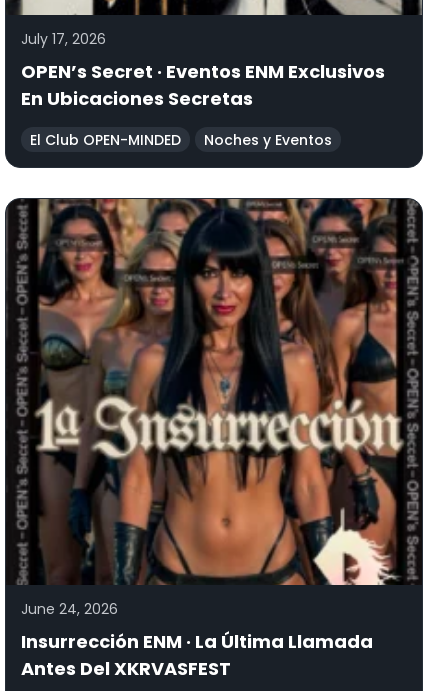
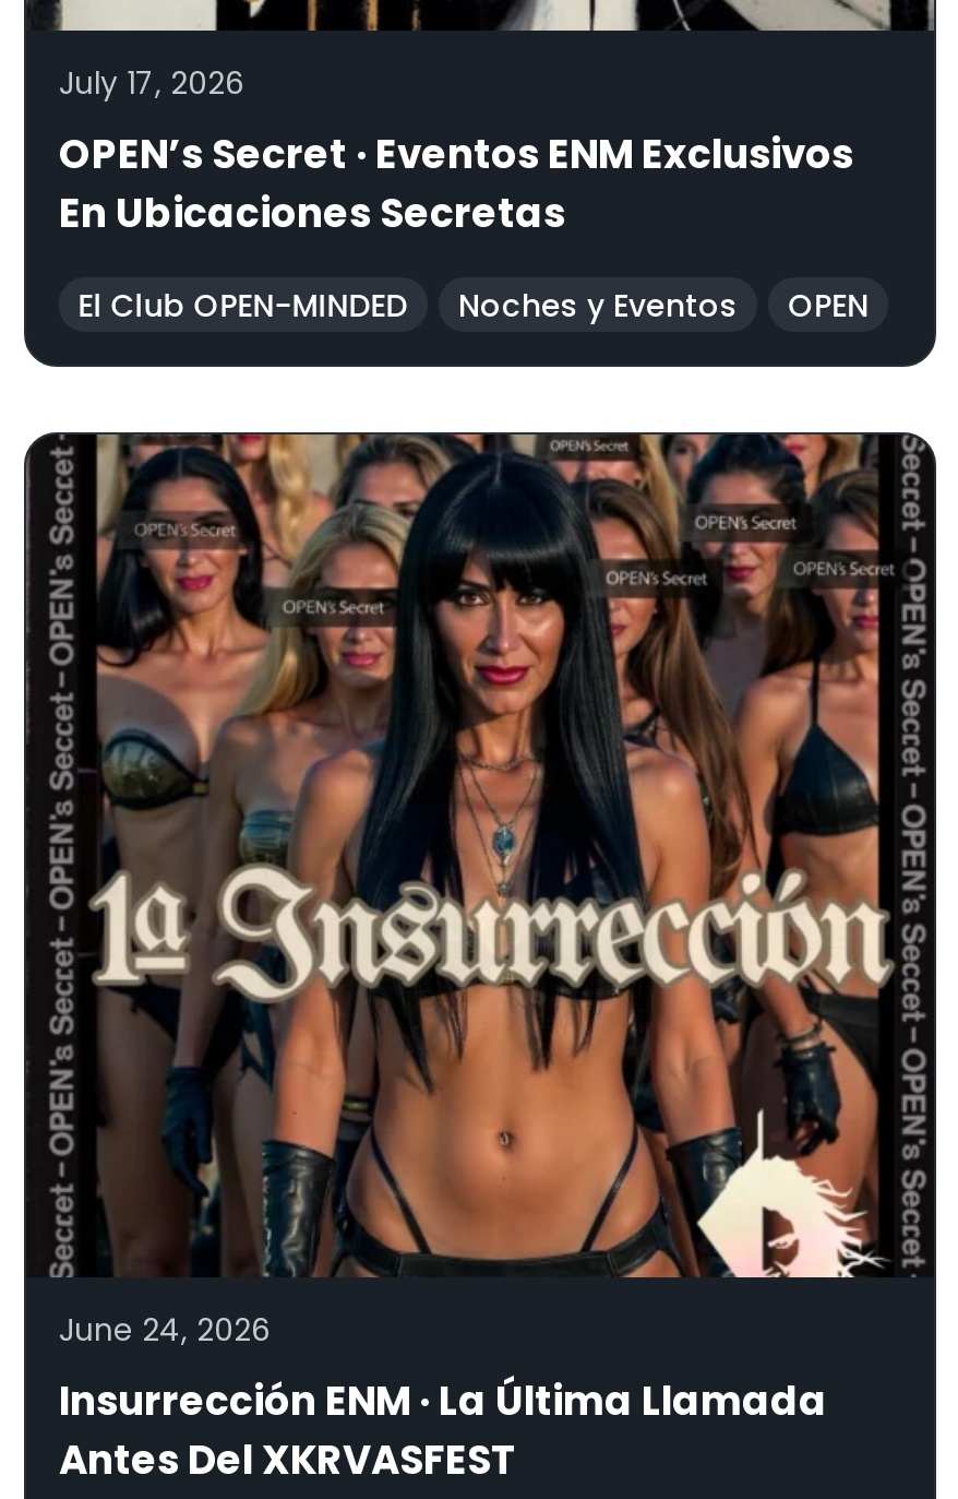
none -> [788,283,869,327] OPEN

